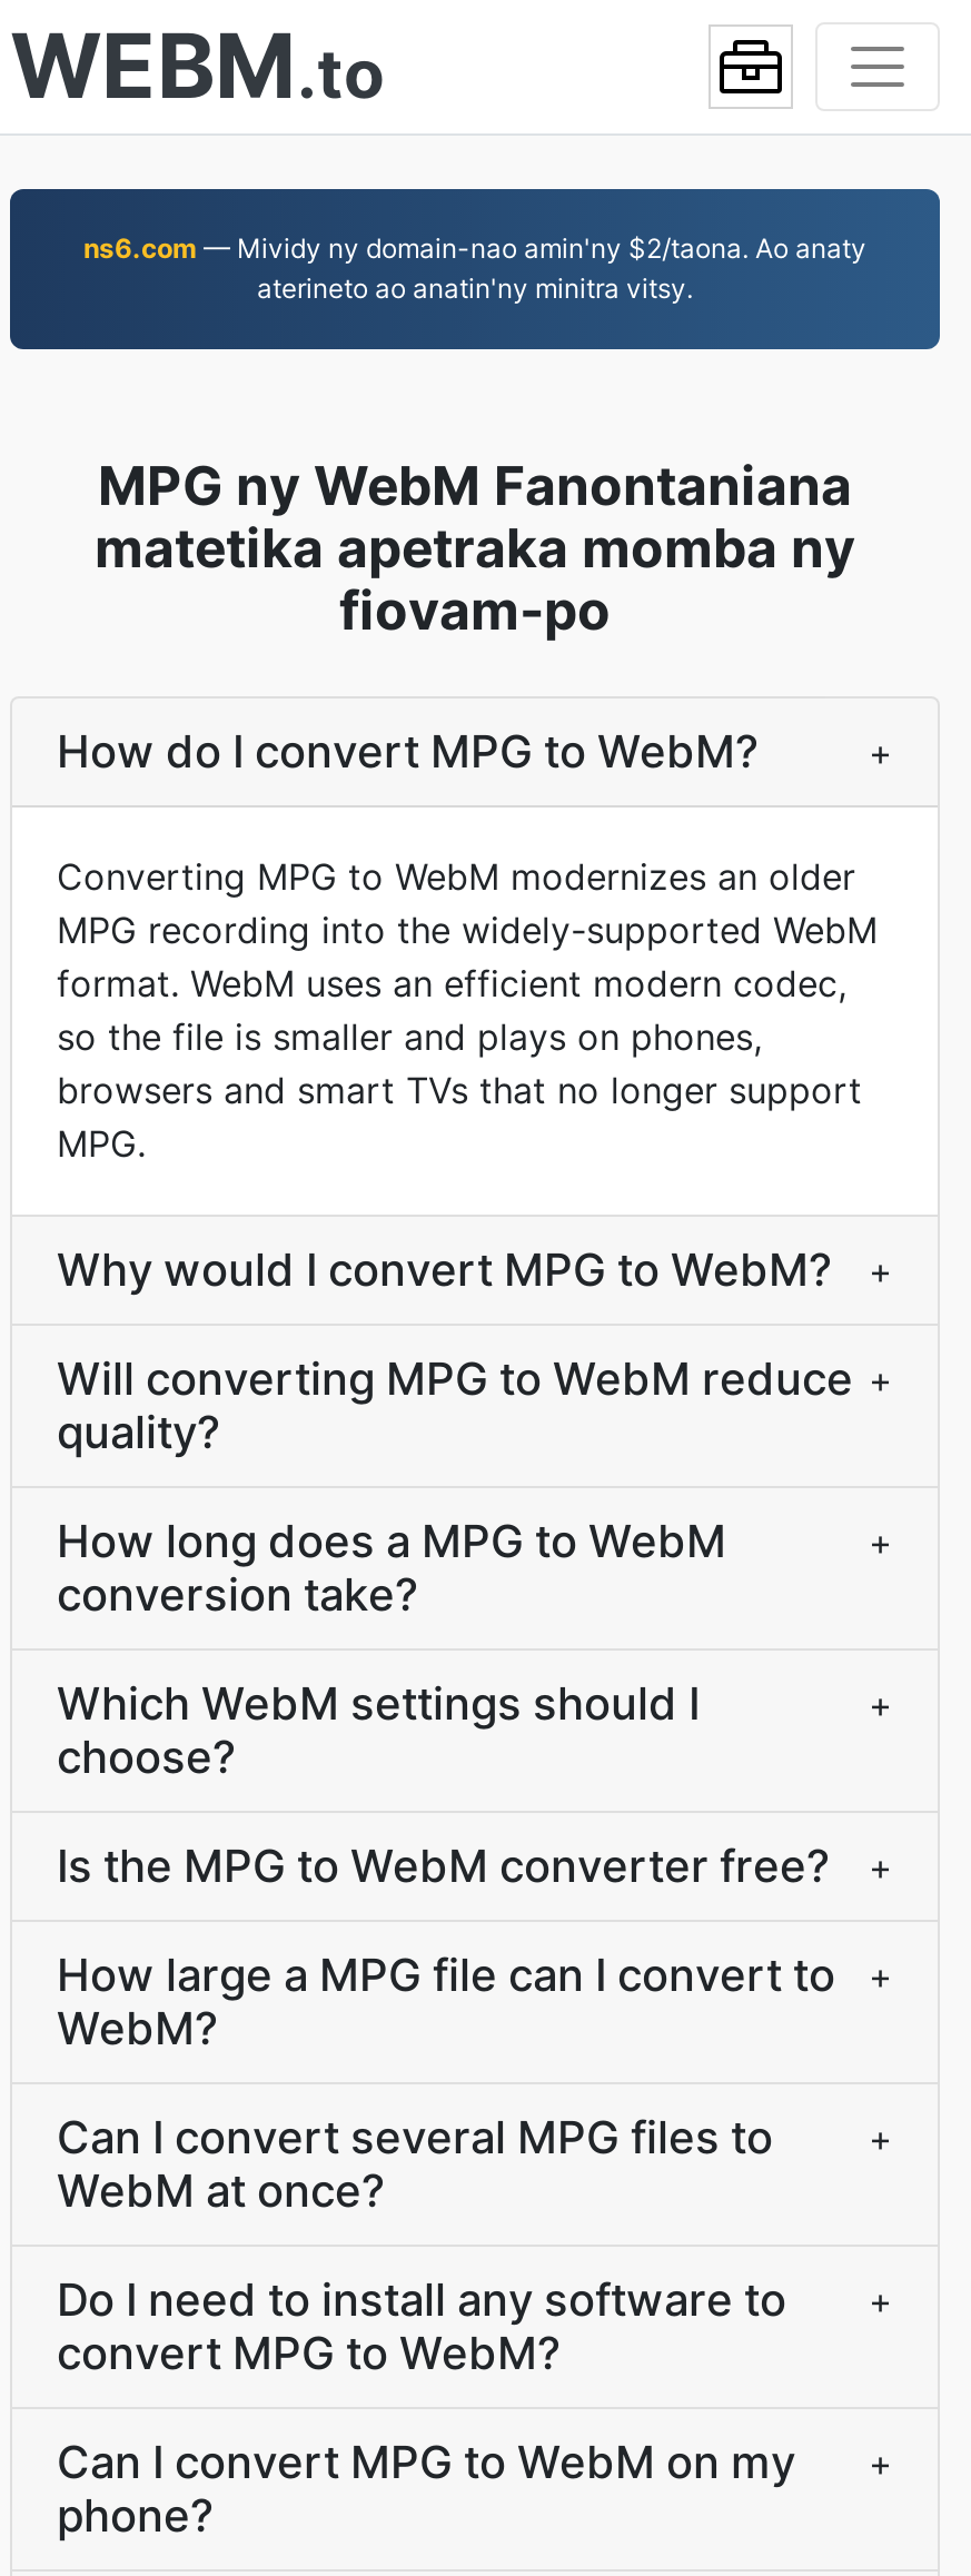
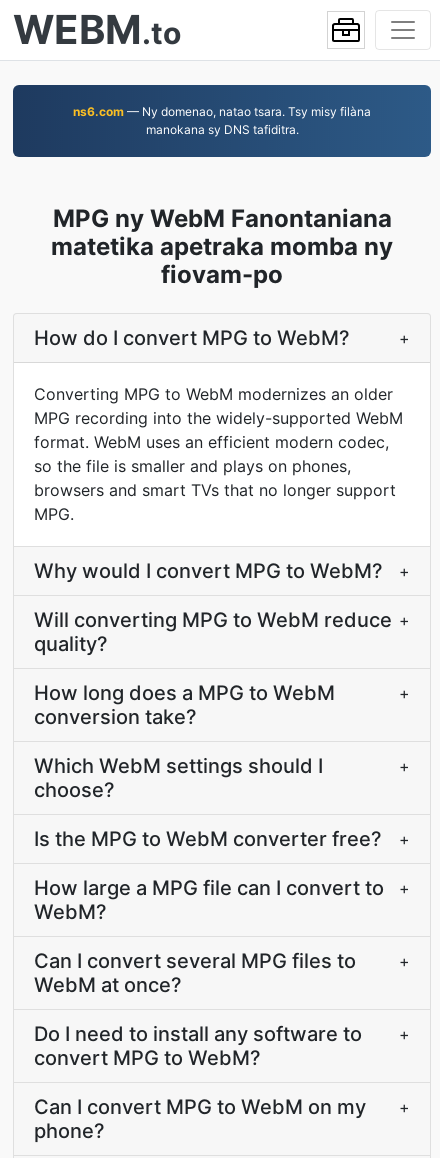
[83,231,866,305] ns6.com — Mividy ny domain-nao amin'ny $2/taona. Ao anaty | aterineto ao anatin'ny minitra vitsy. -> [73,104,371,137] ns6.com — Ny domenao, natao tsara. Tsy misy filàna | manokana sy DNS tafiditra.

